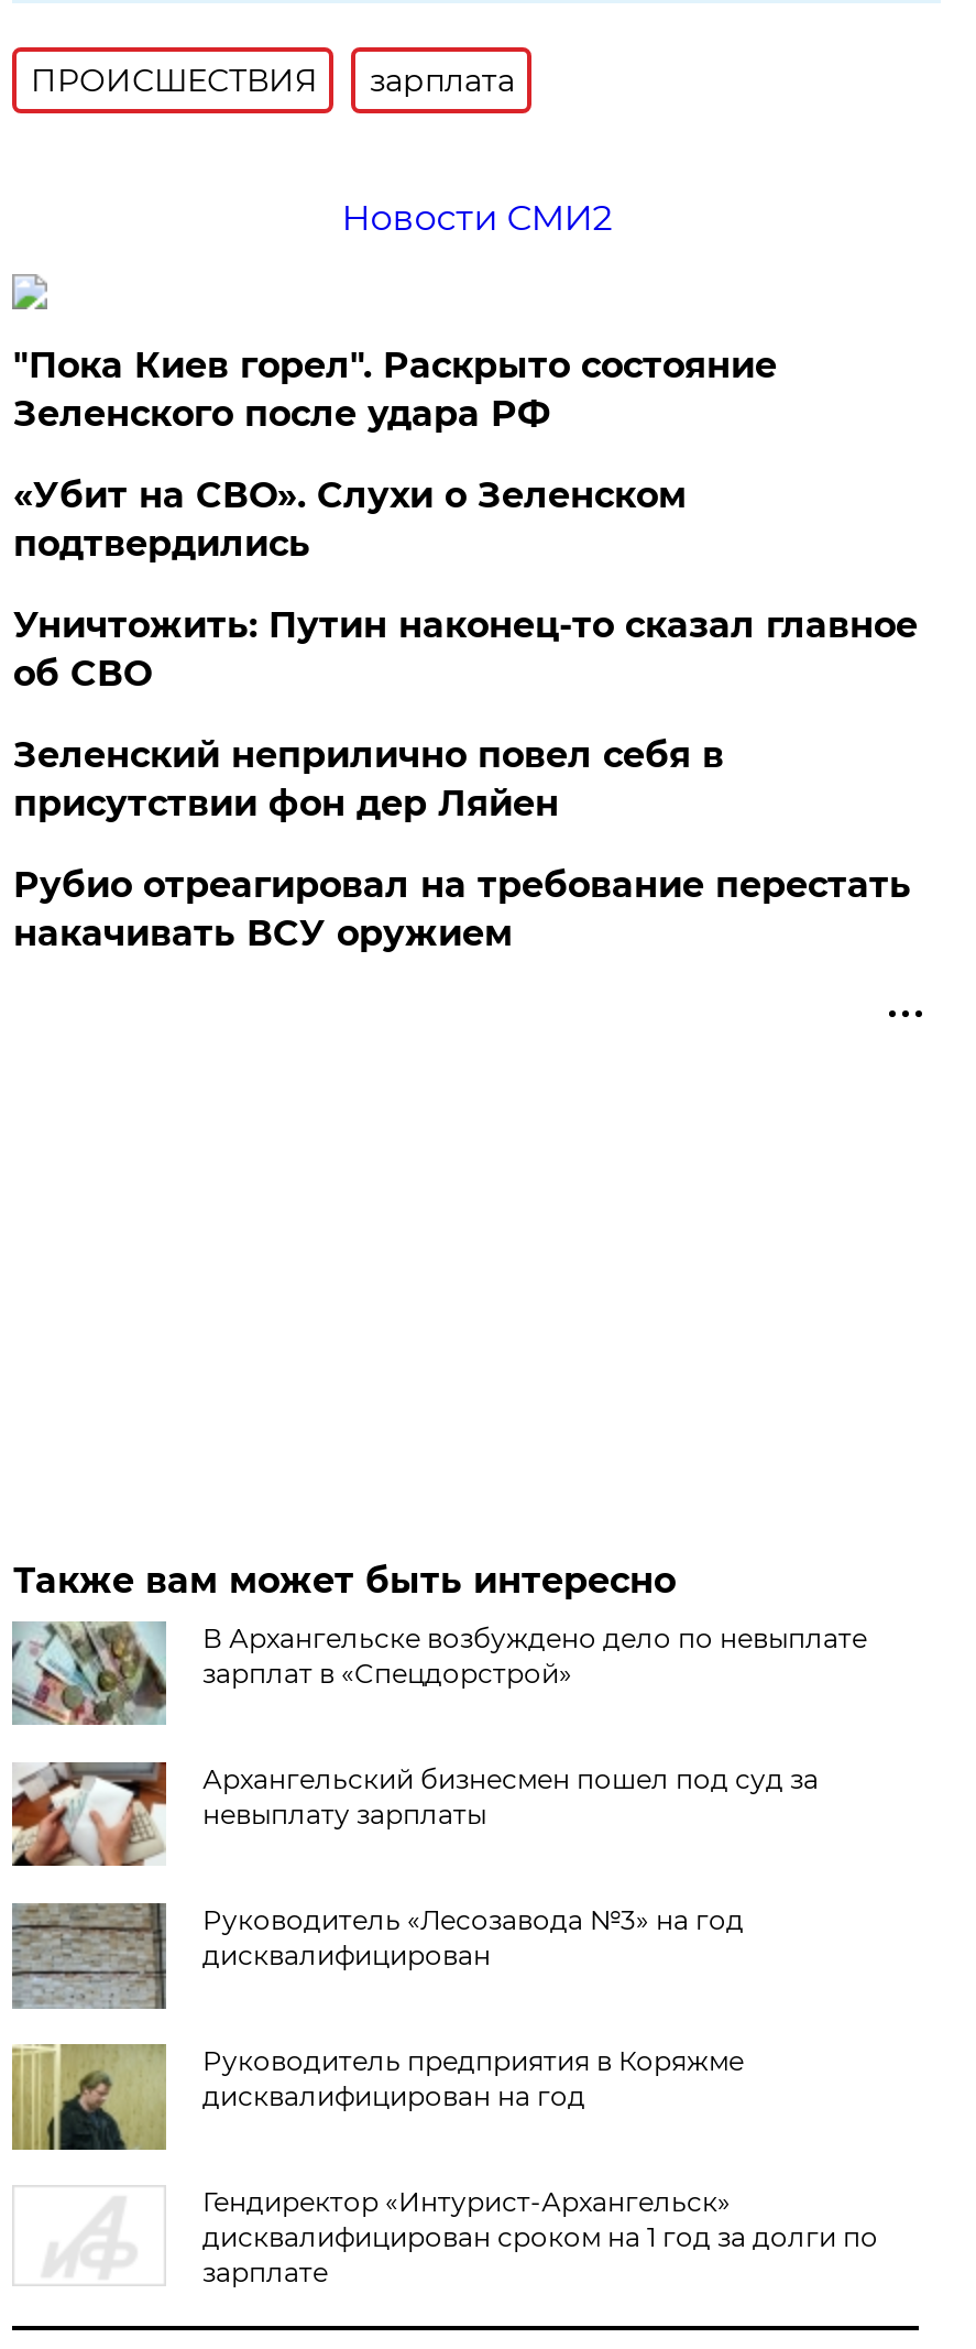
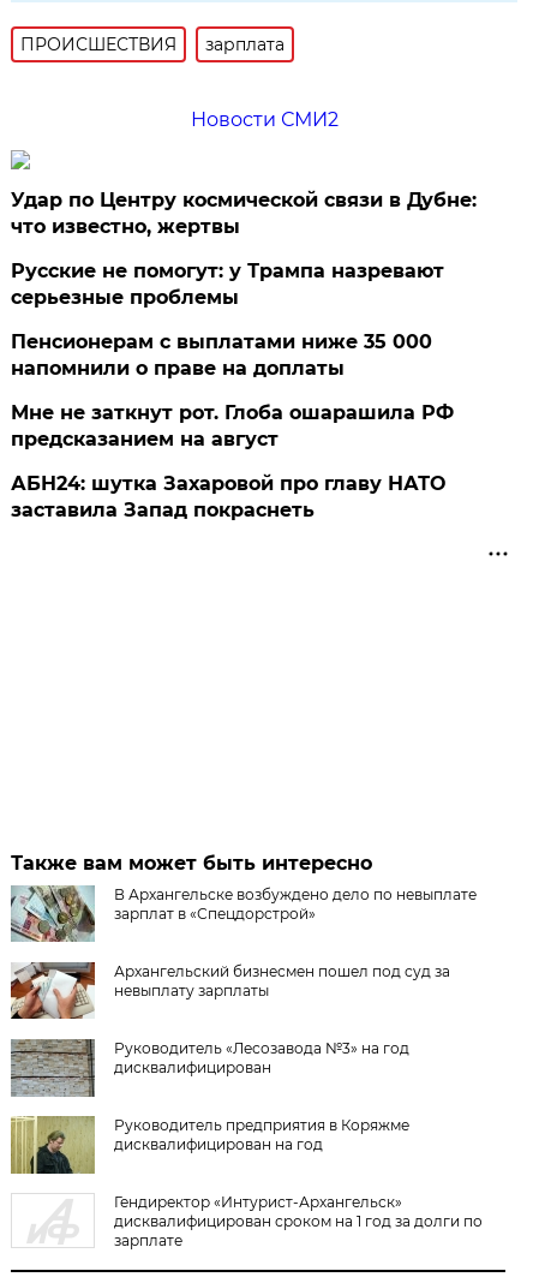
[13,344,777,435] "Пока Киев горел". Раскрыто состояние | Зеленского после удара РФ -> [11,188,477,238] Удар по Центру космической связи в Дубне: | что известно, жертвы
[13,474,686,564] «Убит на СВО». Слухи о Зеленском | подтвердились -> [11,259,445,309] Русские не помогут: у Трампа назревают | серьезные проблемы
[13,604,917,694] Уничтожить: Путин наконец-то сказал главное | об СВО -> [11,330,433,379] Пенсионерам с выплатами ниже 35 000 | напомнили о праве на доплаты
[13,734,724,824] Зеленский неприлично повел cебя в | присутствии фон дер Ляйен -> [11,401,454,450] Мне не заткнут рот. Глоба ошарашила РФ | предсказанием на август
[13,864,911,954] Рубио отреагировал на требование перестать | накачивать ВСУ оружием -> [11,472,446,521] АБН24: шутка Захаровой про главу НАТО | заставила Запад покраснеть

